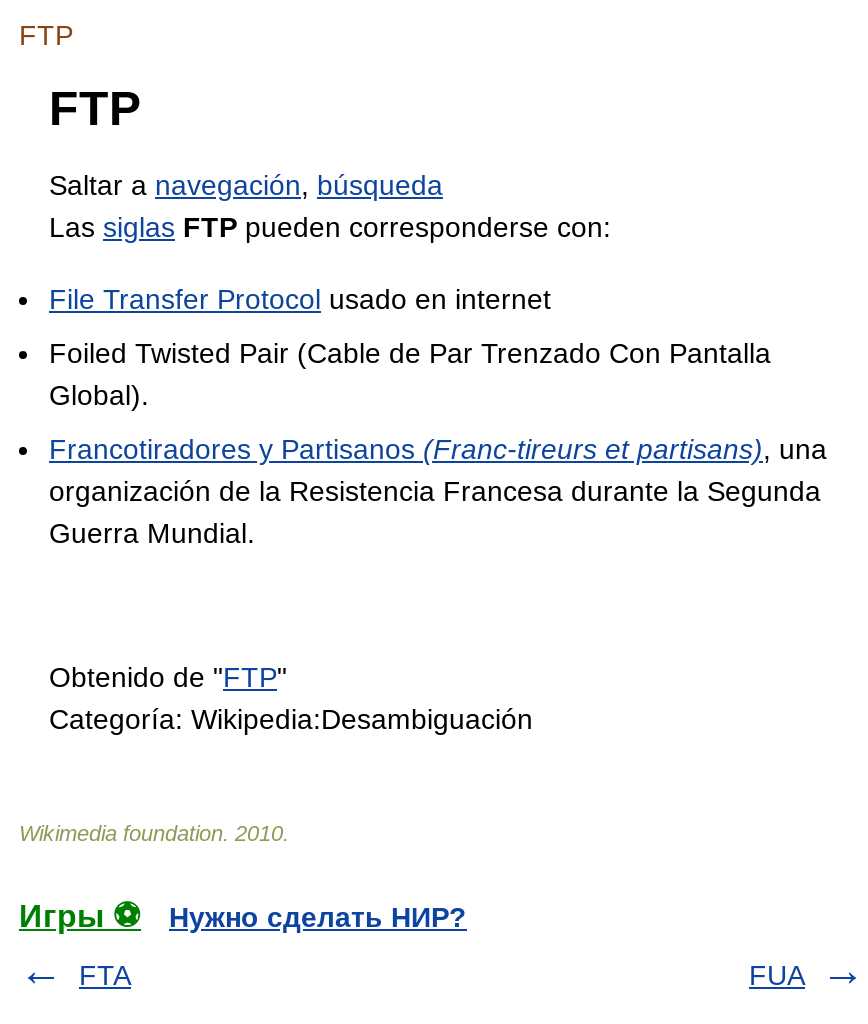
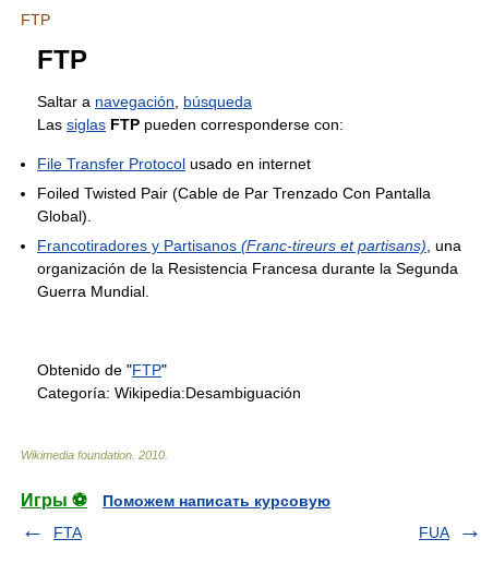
[169,901,467,933] Нужно сделать НИР? -> [103,492,330,510] Поможем написать курсовую

